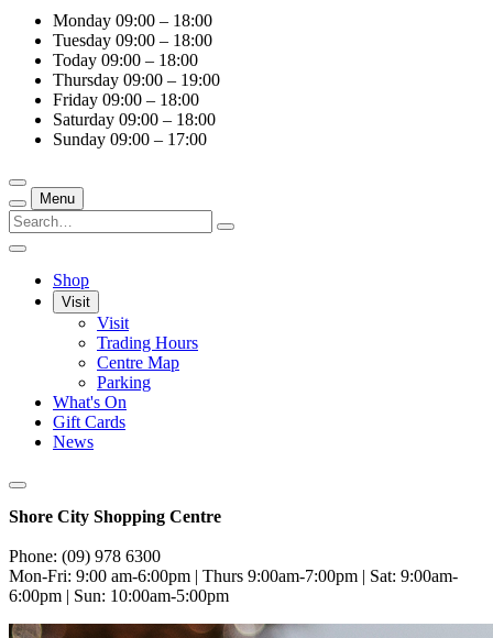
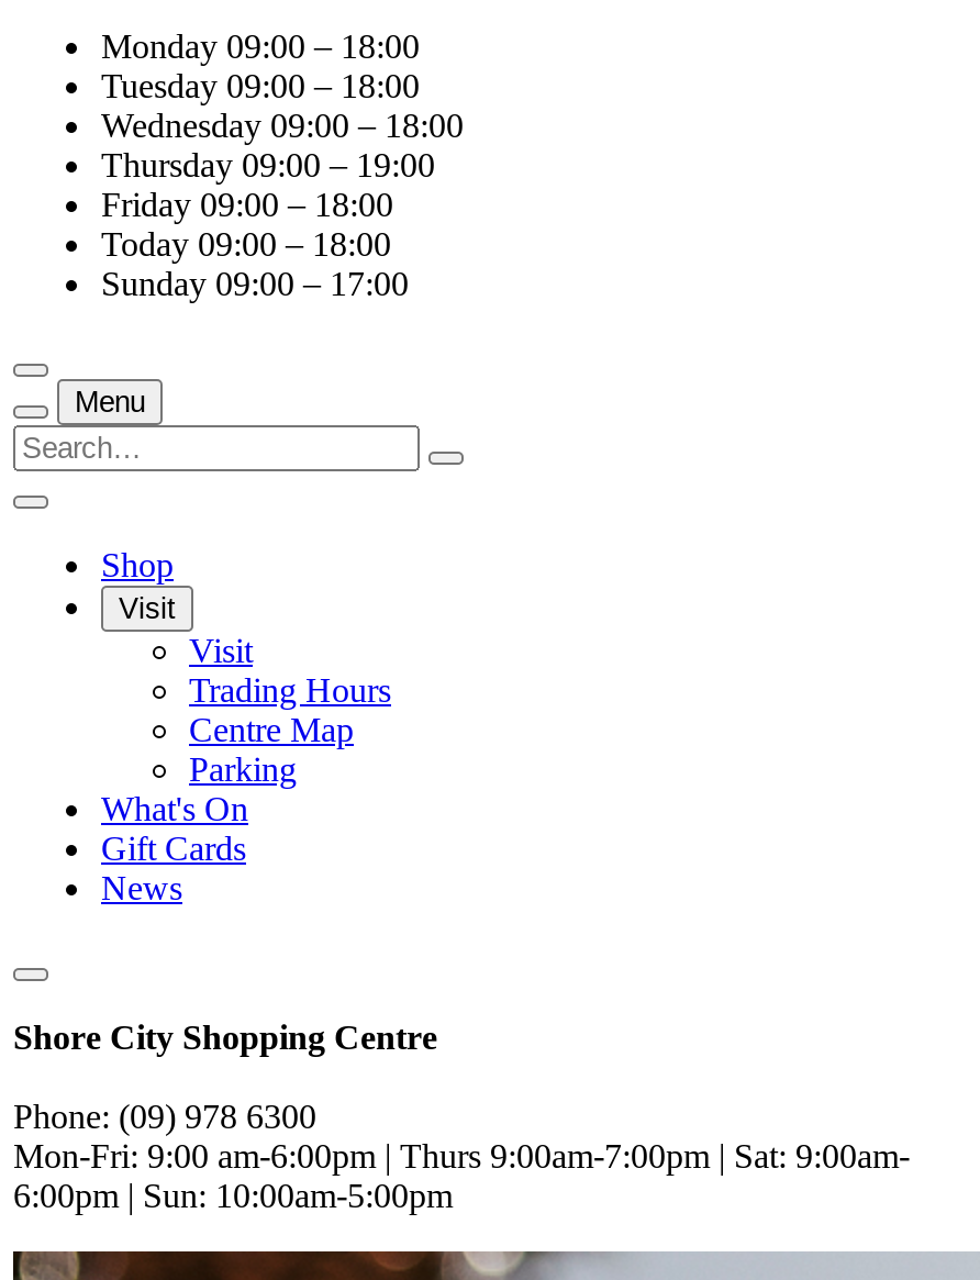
[53,51,198,69] Today 09:00 – 18:00 -> [101,107,464,144] Wednesday 09:00 – 18:00
[53,110,216,129] Saturday 09:00 – 18:00 -> [101,225,391,263] Today 09:00 – 18:00

